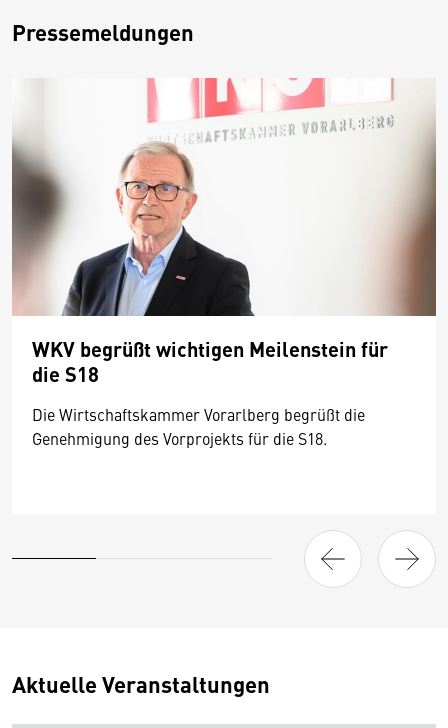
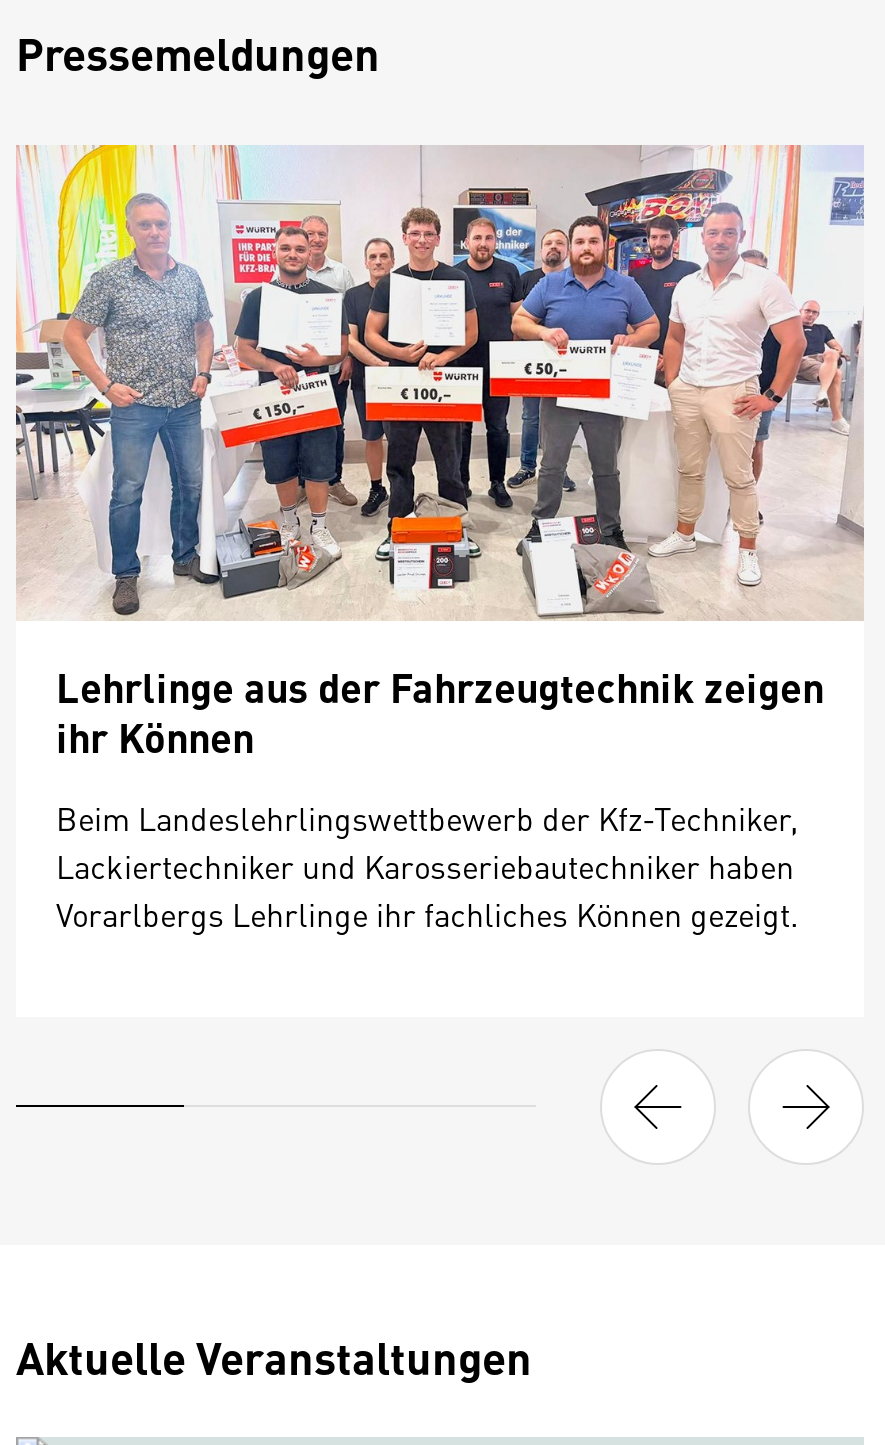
[11,78,437,388] [image] | WKV begrüßt wichtigen Meilenstein für | die S18 -> [16,143,864,765] [image] | Lehrlinge aus der Fahrzeugtechnik zeigen | ihr Können
[32,403,365,449] Die Wirtschaftskammer Vorarlberg begrüßt die | Genehmigung des Vorprojekts für die S18. -> [56,795,800,935] Beim Landeslehrlingswettbewerb der Kfz-Techniker, | Lackiertechniker und Karosseriebautechniker haben | Vorarlbergs Lehrlinge ihr fachliches Können gezeigt.

